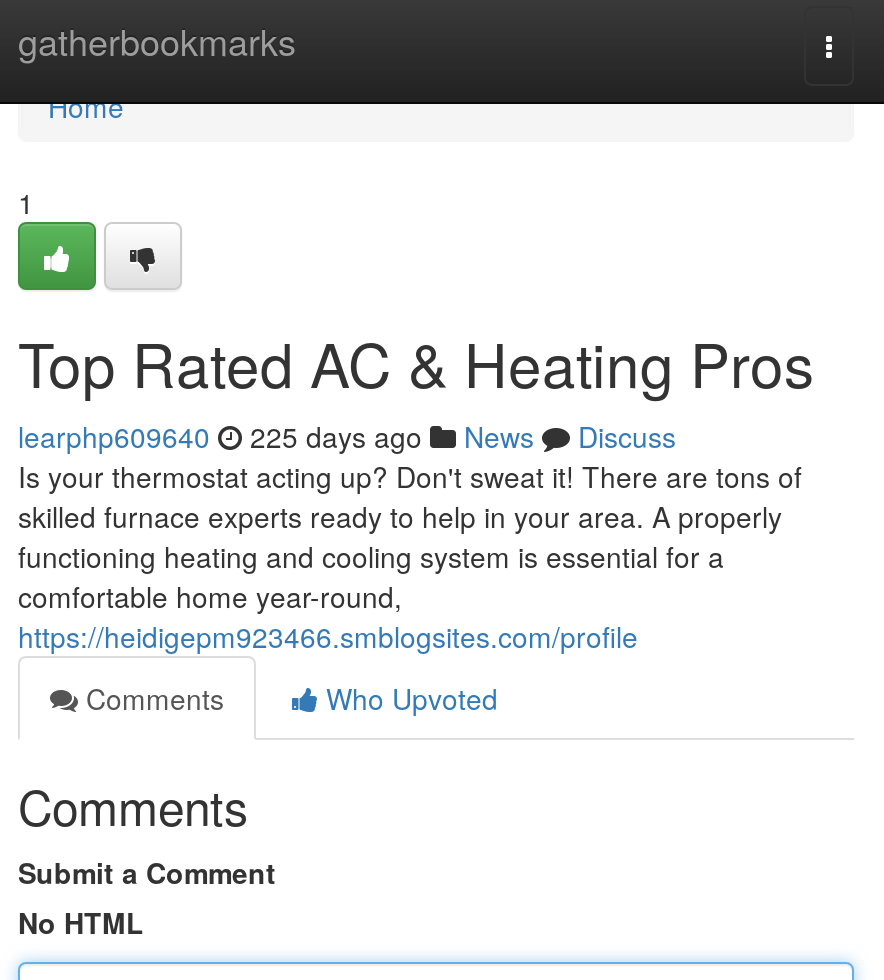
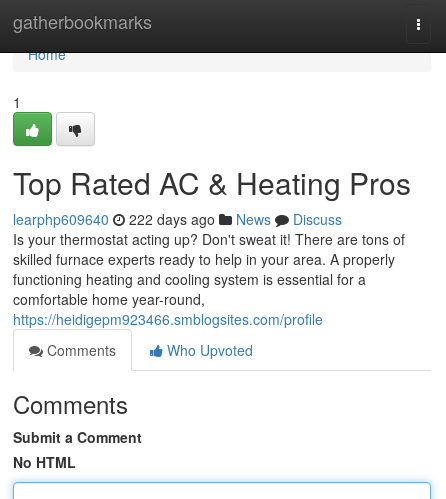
[18,416,676,456] learphp609640 225 days ago News Discuss -> [13,209,342,229] learphp609640 222 days ago News Discuss

